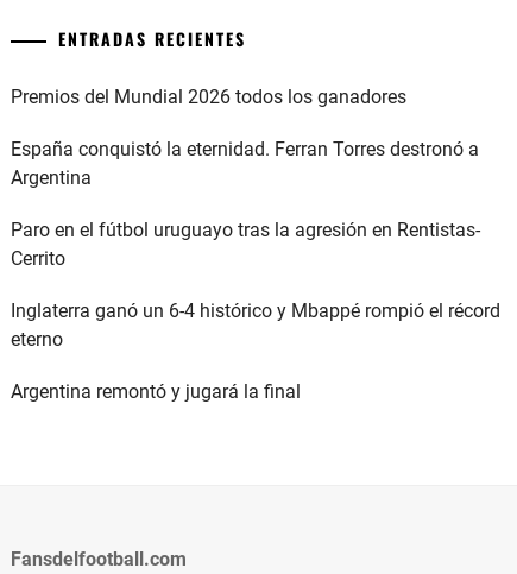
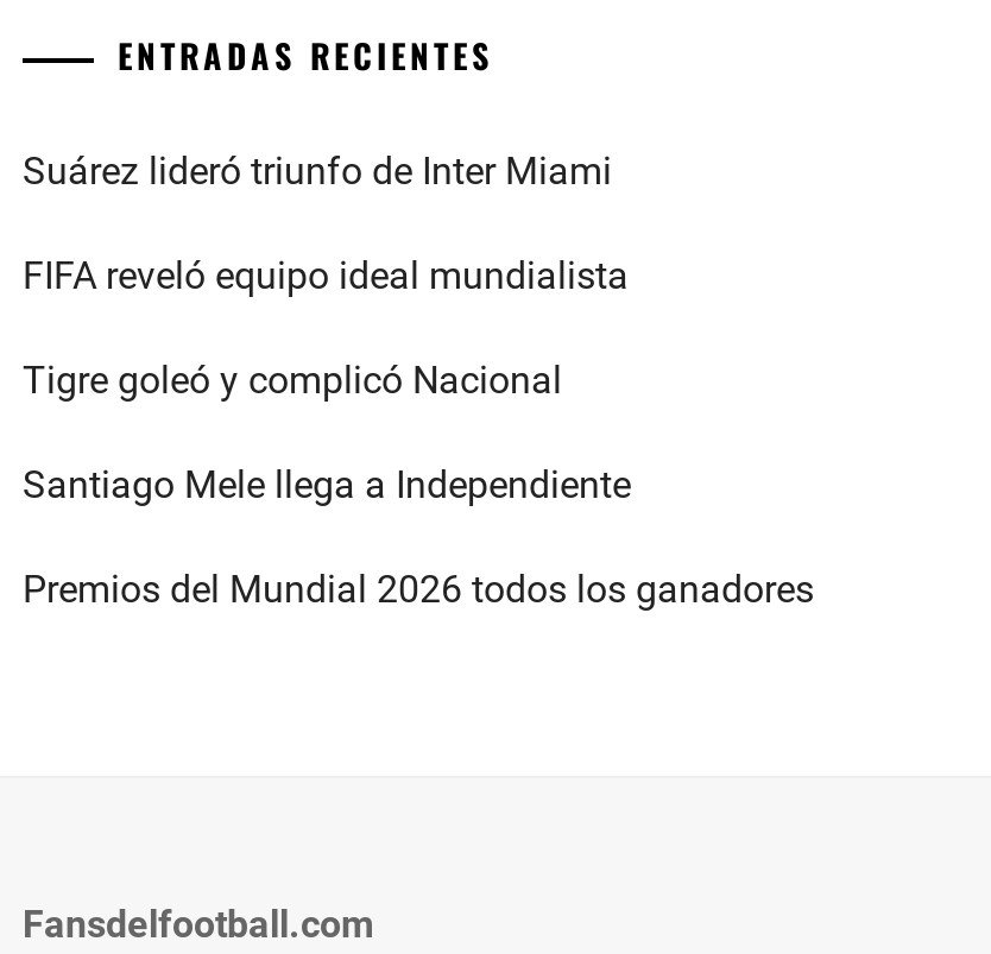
none -> [23,148,631,507] Suárez lideró triunfo de Inter Miami | FIFA reveló equipo ideal mundialista | Tigre goleó y complicó Nacional | Santiago Mele llega a Independiente
moved [11,85,406,108] -> [23,566,814,612]: Premios del Mundial 2026 todos los ganadores
[11,138,500,403] España conquistó la eternidad. Ferran Torres destronó a | Argentina | Paro en el fútbol uruguayo tras la agresión en Rentistas- | Cerrito | Inglaterra ganó un 6-4 histórico y Mbappé rompió el récord | eterno | Argentina remontó y jugará la final -> none

